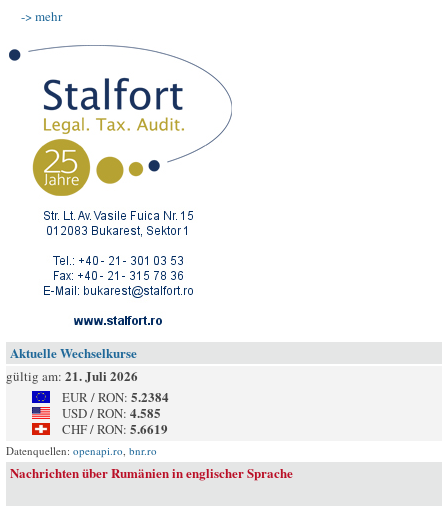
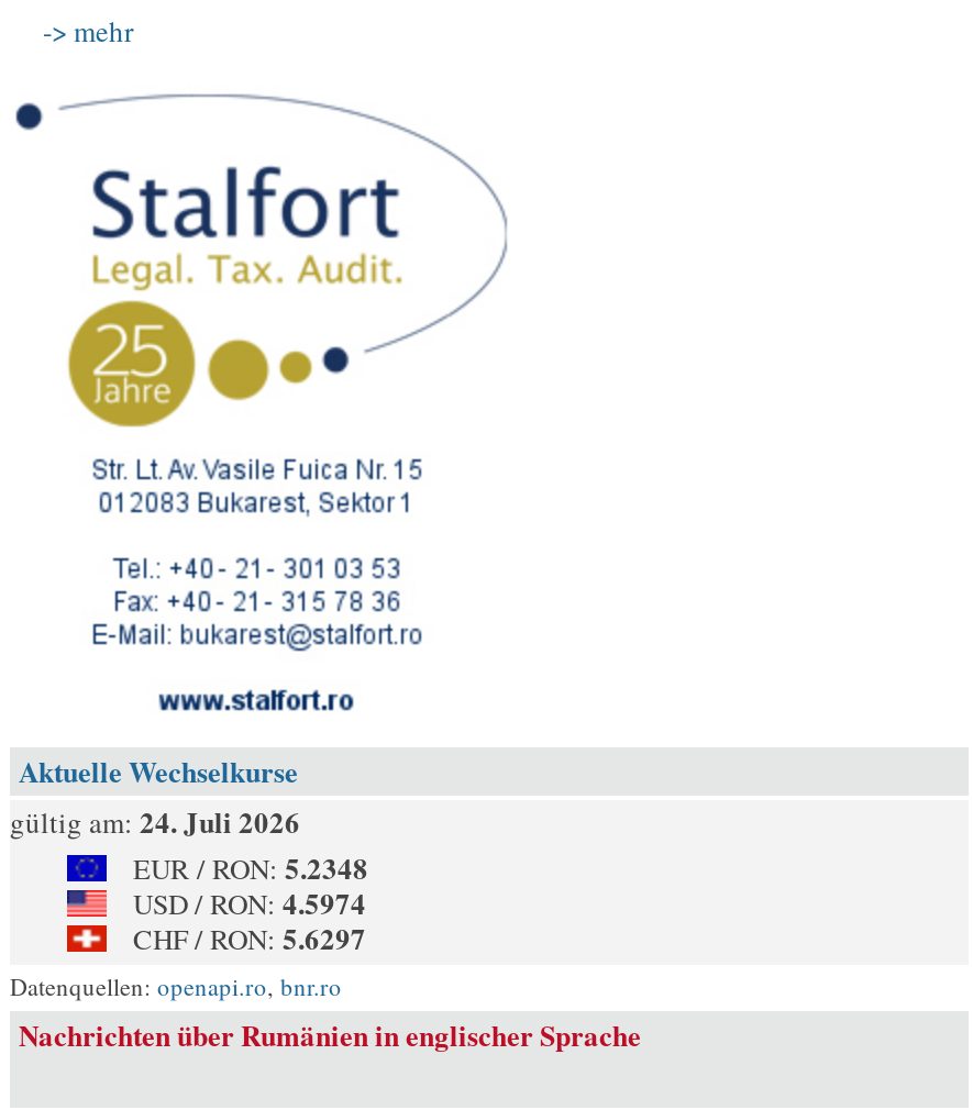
[6,366,138,385] gültig am: 21. Juli 2026 -> [10,800,300,842] gültig am: 24. Juli 2026
[62,387,169,406] EUR / RON: 5.2384 -> [133,846,368,888] EUR / RON: 5.2348
[62,403,161,422] USD / RON: 4.585 -> [133,881,366,923] USD / RON: 4.5974
[62,419,168,438] CHF / RON: 5.6619 -> [133,917,366,958] CHF / RON: 5.6297

